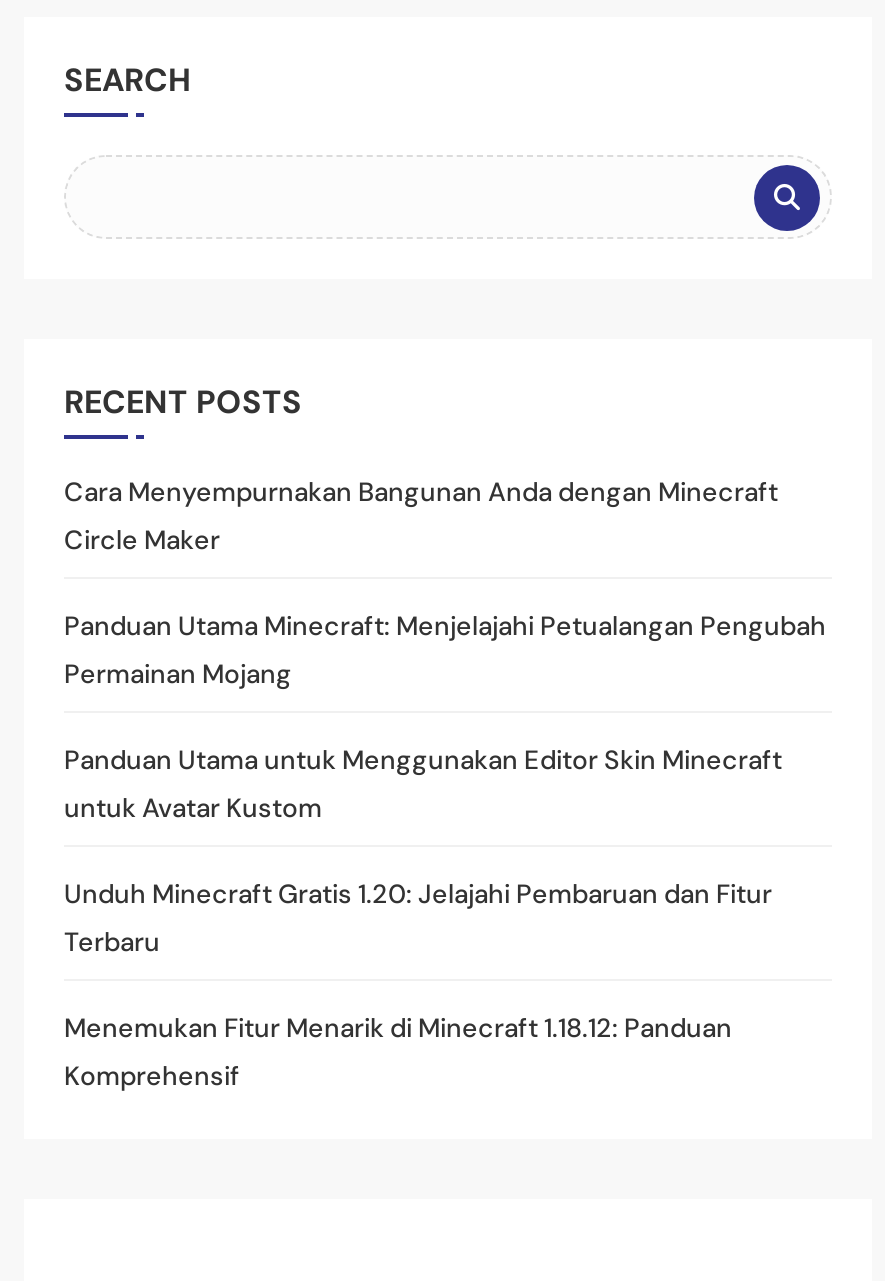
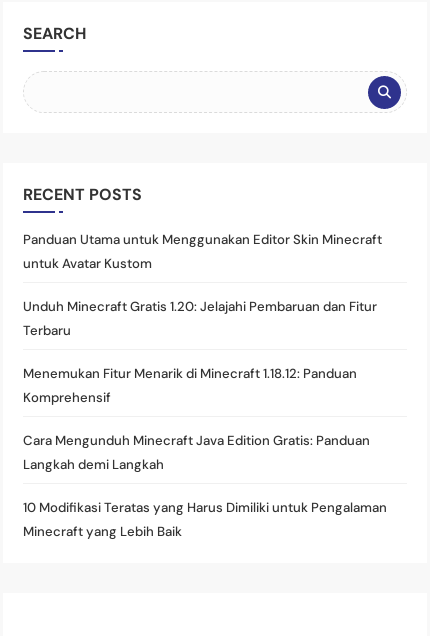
[64,475,826,691] Cara Menyempurnakan Bangunan Anda dengan Minecraft | Circle Maker | Panduan Utama Minecraft: Menjelajahi Petualangan Pengubah | Permainan Mojang -> none
moved [64,743,782,1093] -> [23,231,382,406]: Panduan Utama untuk Menggunakan Editor Skin Minecraft | untuk Avatar Kustom | Unduh Minecraft Gratis 1.20: Jelajahi Pembaruan dan Fitur | Terbaru | Menemukan Fitur Menarik di Minecraft 1.18.12: Panduan | Komprehensif
none -> [23,432,387,540] Cara Mengunduh Minecraft Java Edition Gratis: Panduan | Langkah demi Langkah | 10 Modifikasi Teratas yang Harus Dimiliki untuk Pengalaman | Minecraft yang Lebih Baik

